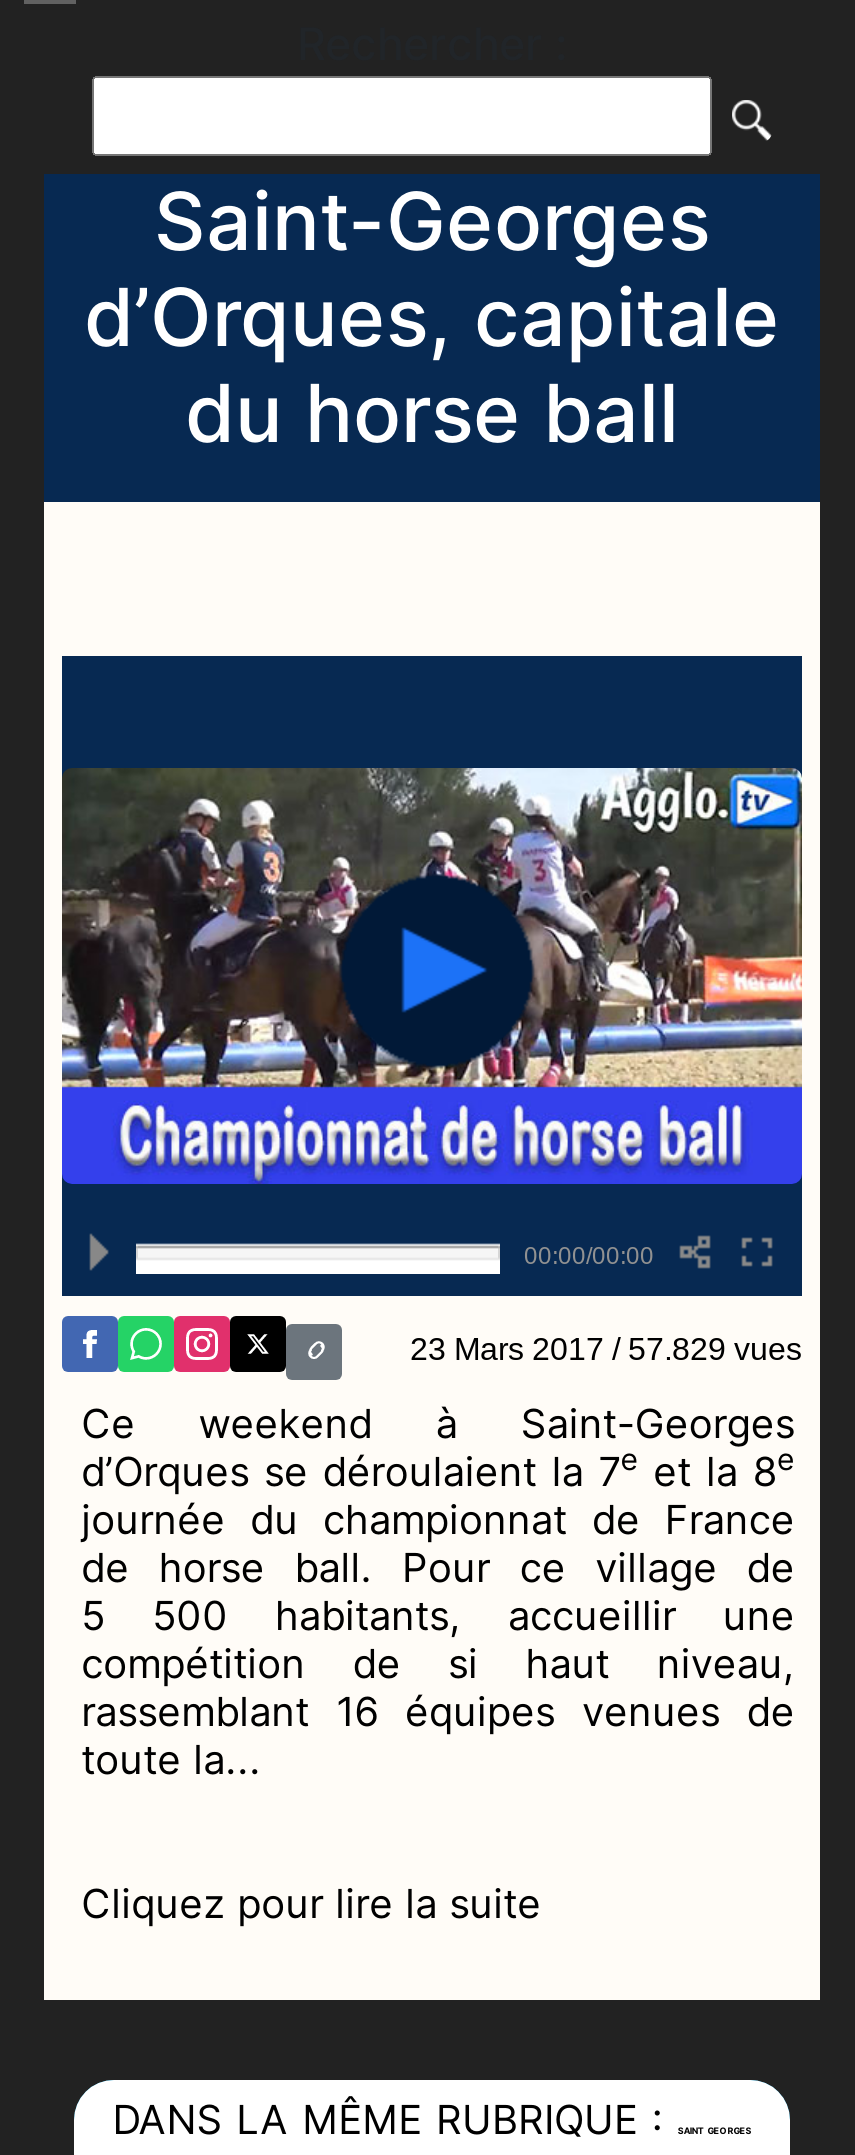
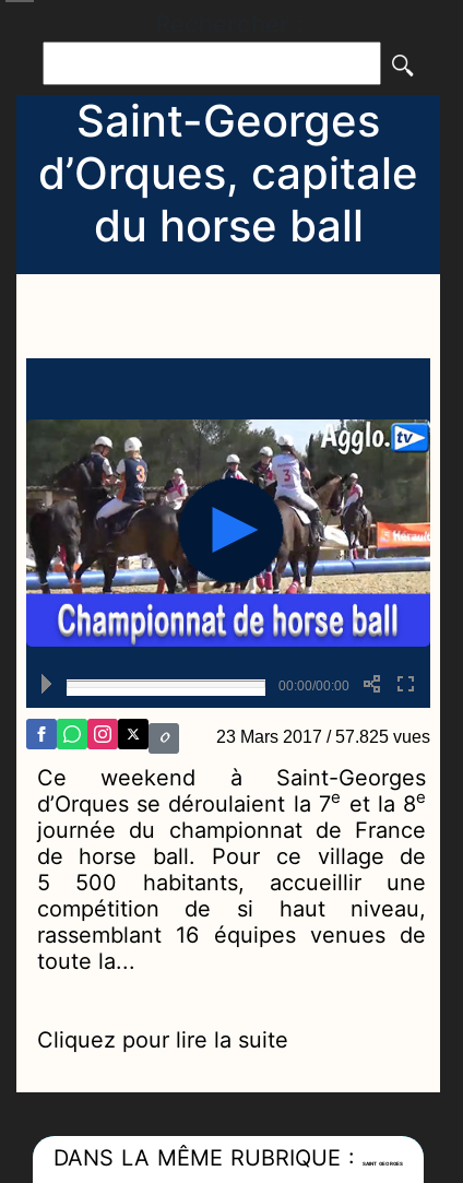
[410,1331,802,1365] 23 Mars 2017 / 57.829 vues -> [216,727,430,746] 23 Mars 2017 / 57.825 vues

